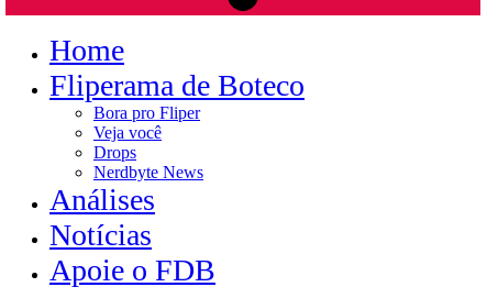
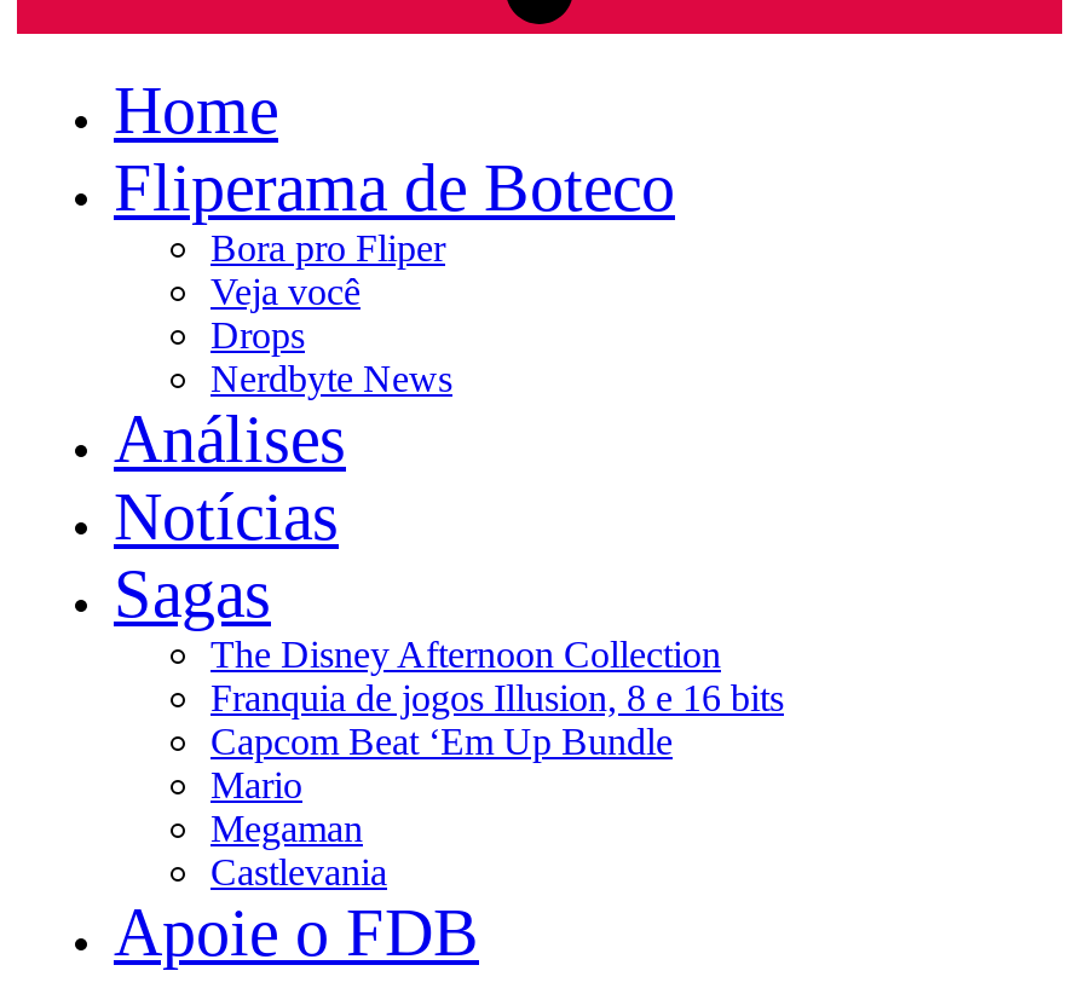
none -> [114,556,784,892] Sagas | The Disney Afternoon Collection | Franquia de jogos Illusion, 8 e 16 bits | Capcom Beat ‘Em Up Bundle | Mario | Megaman | Castlevania

